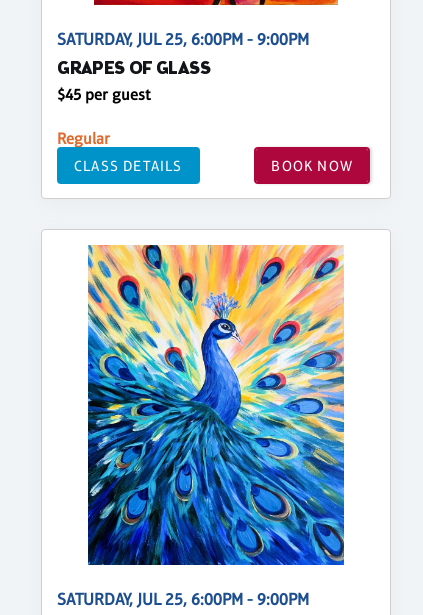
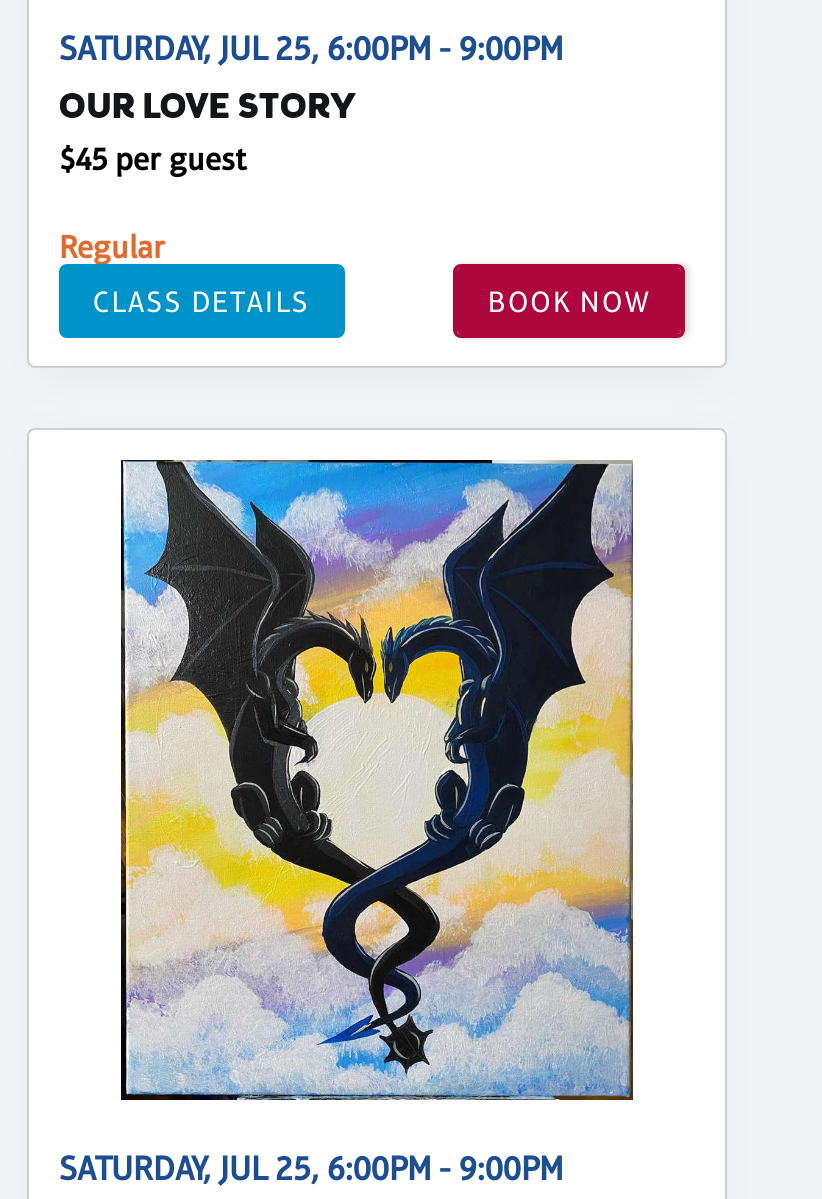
[57,57,210,82] GRAPES OF GLASS -> [59,84,356,134] OUR LOVE STORY
[87,244,345,566] [image] -> [119,458,635,1102] [image]

